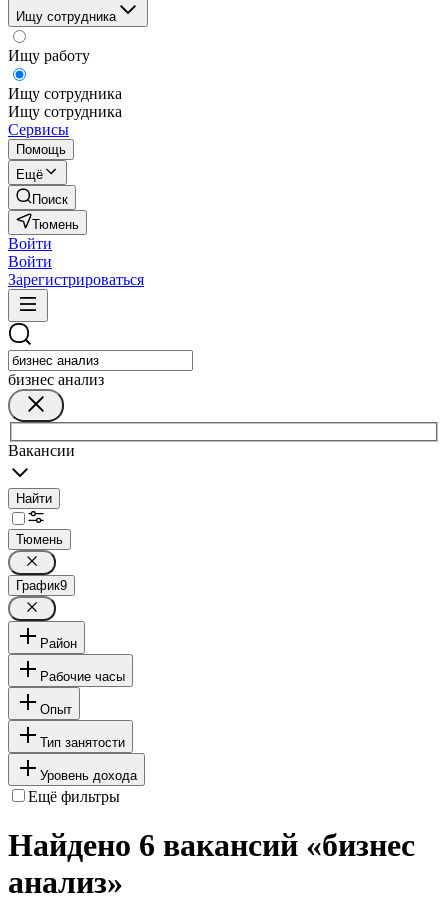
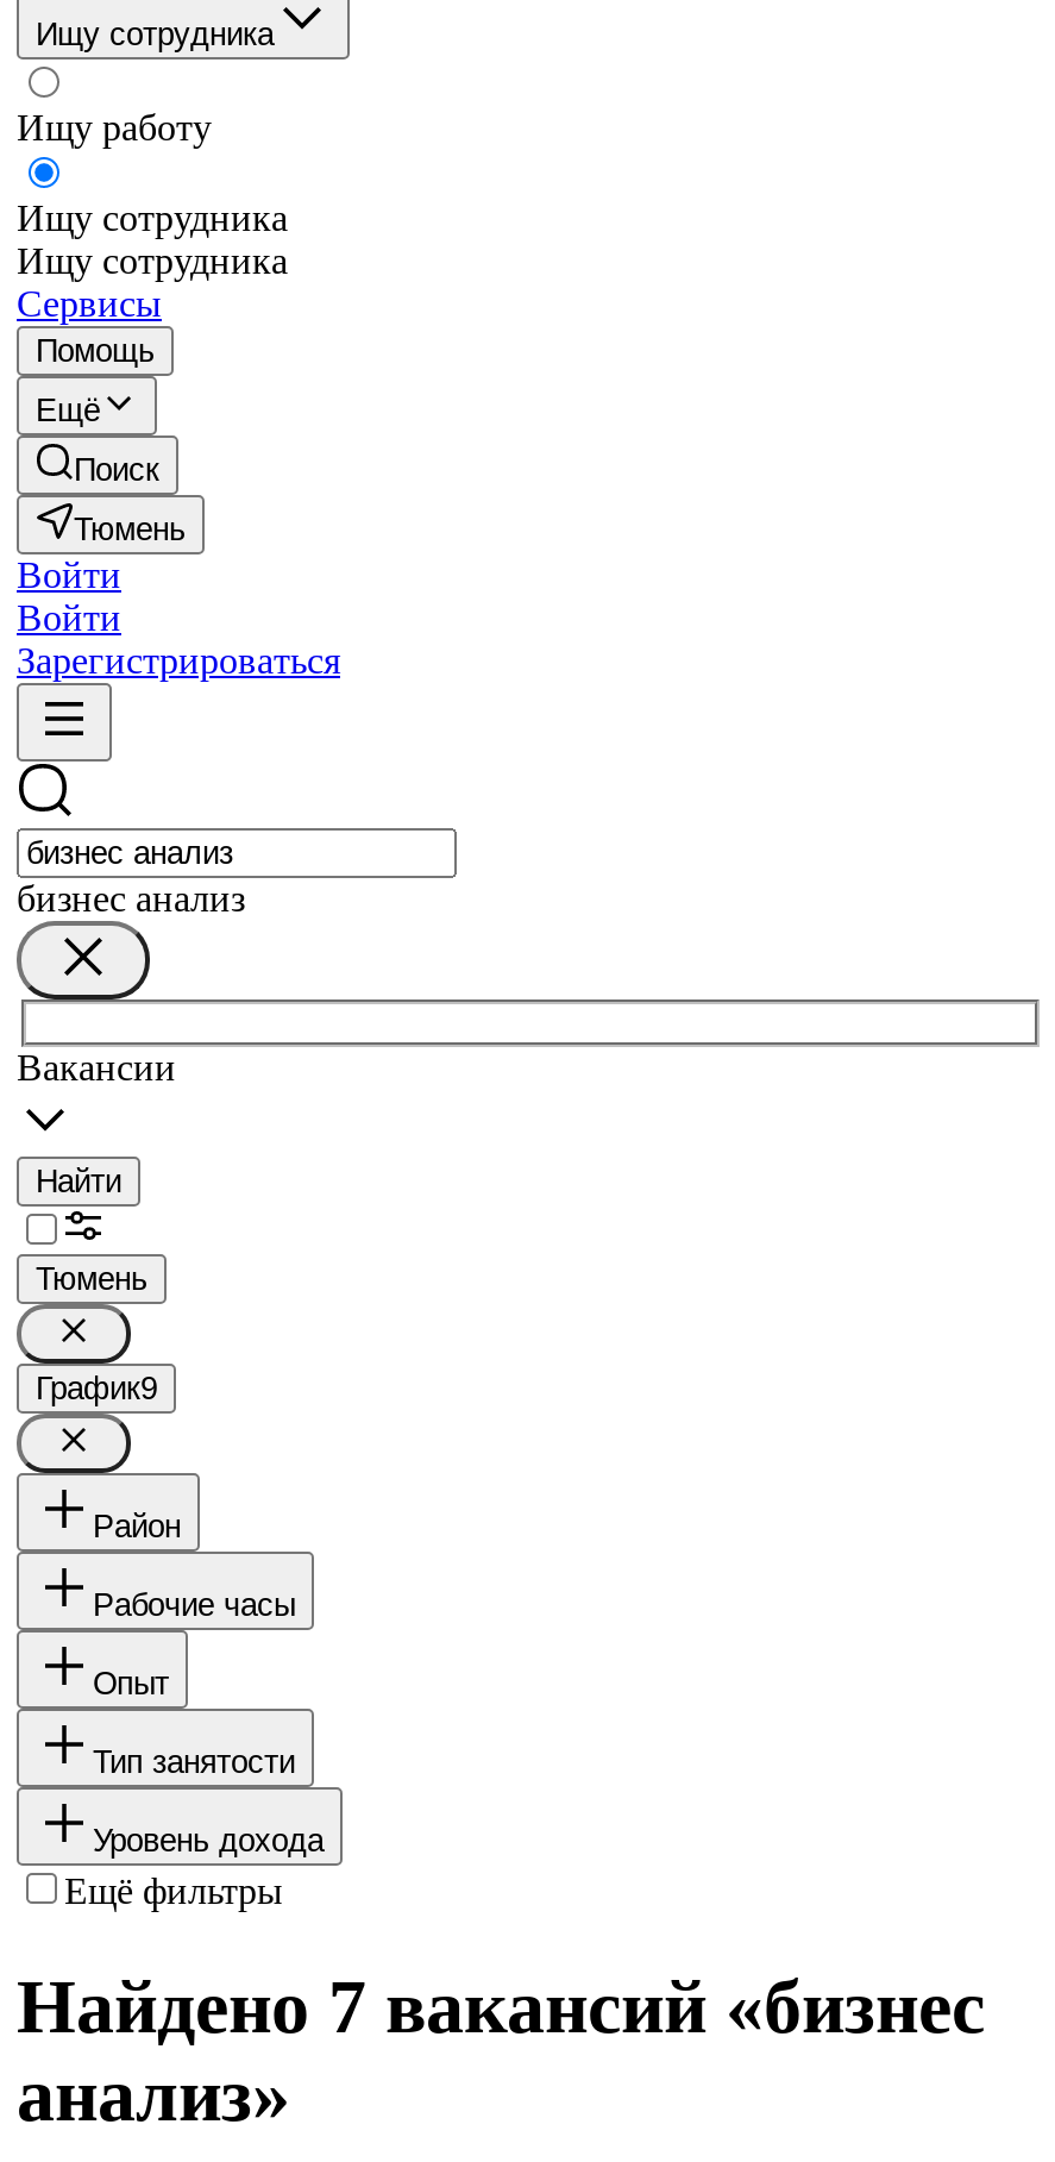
[8,827,415,863] Найдено 6 вакансий «бизнес -> [17,1963,985,2049] Найдено 7 вакансий «бизнес

